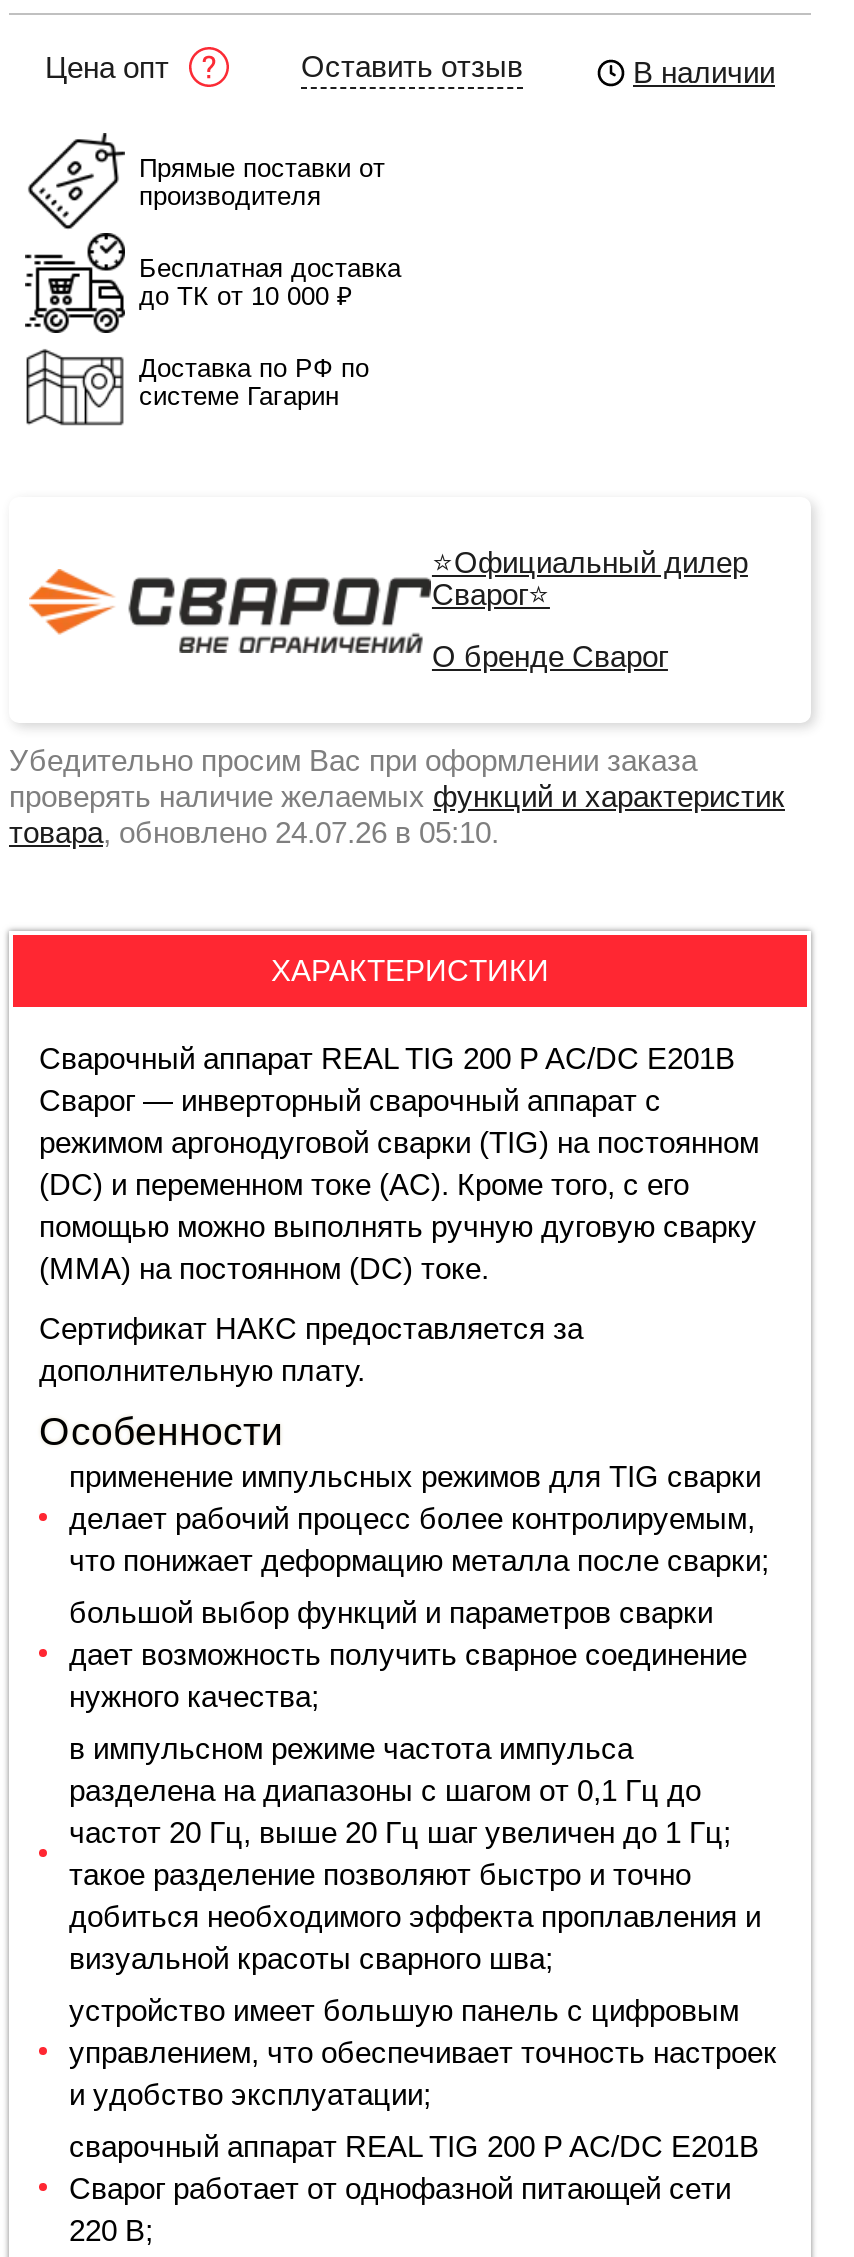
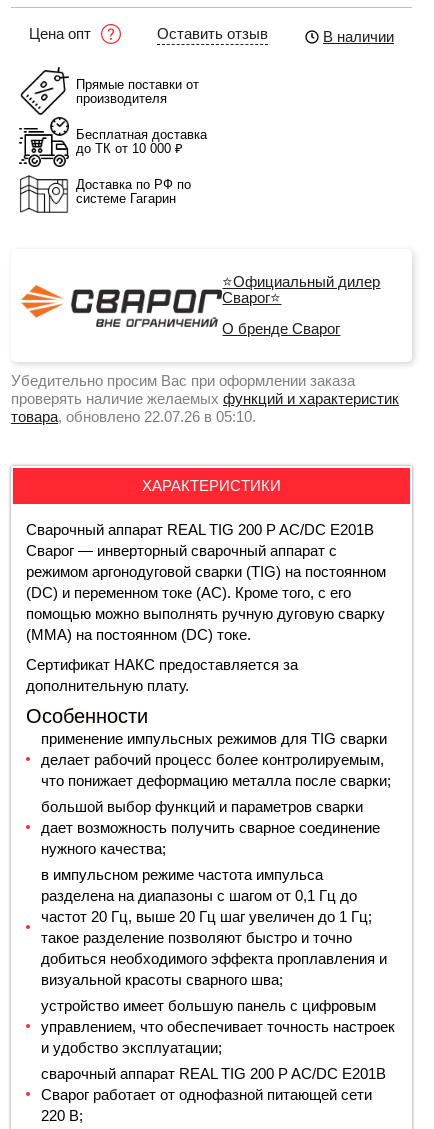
[9,816,499,850] товара, обновлено 24.07.26 в 05:10. -> [11,408,256,425] товара, обновлено 22.07.26 в 05:10.

